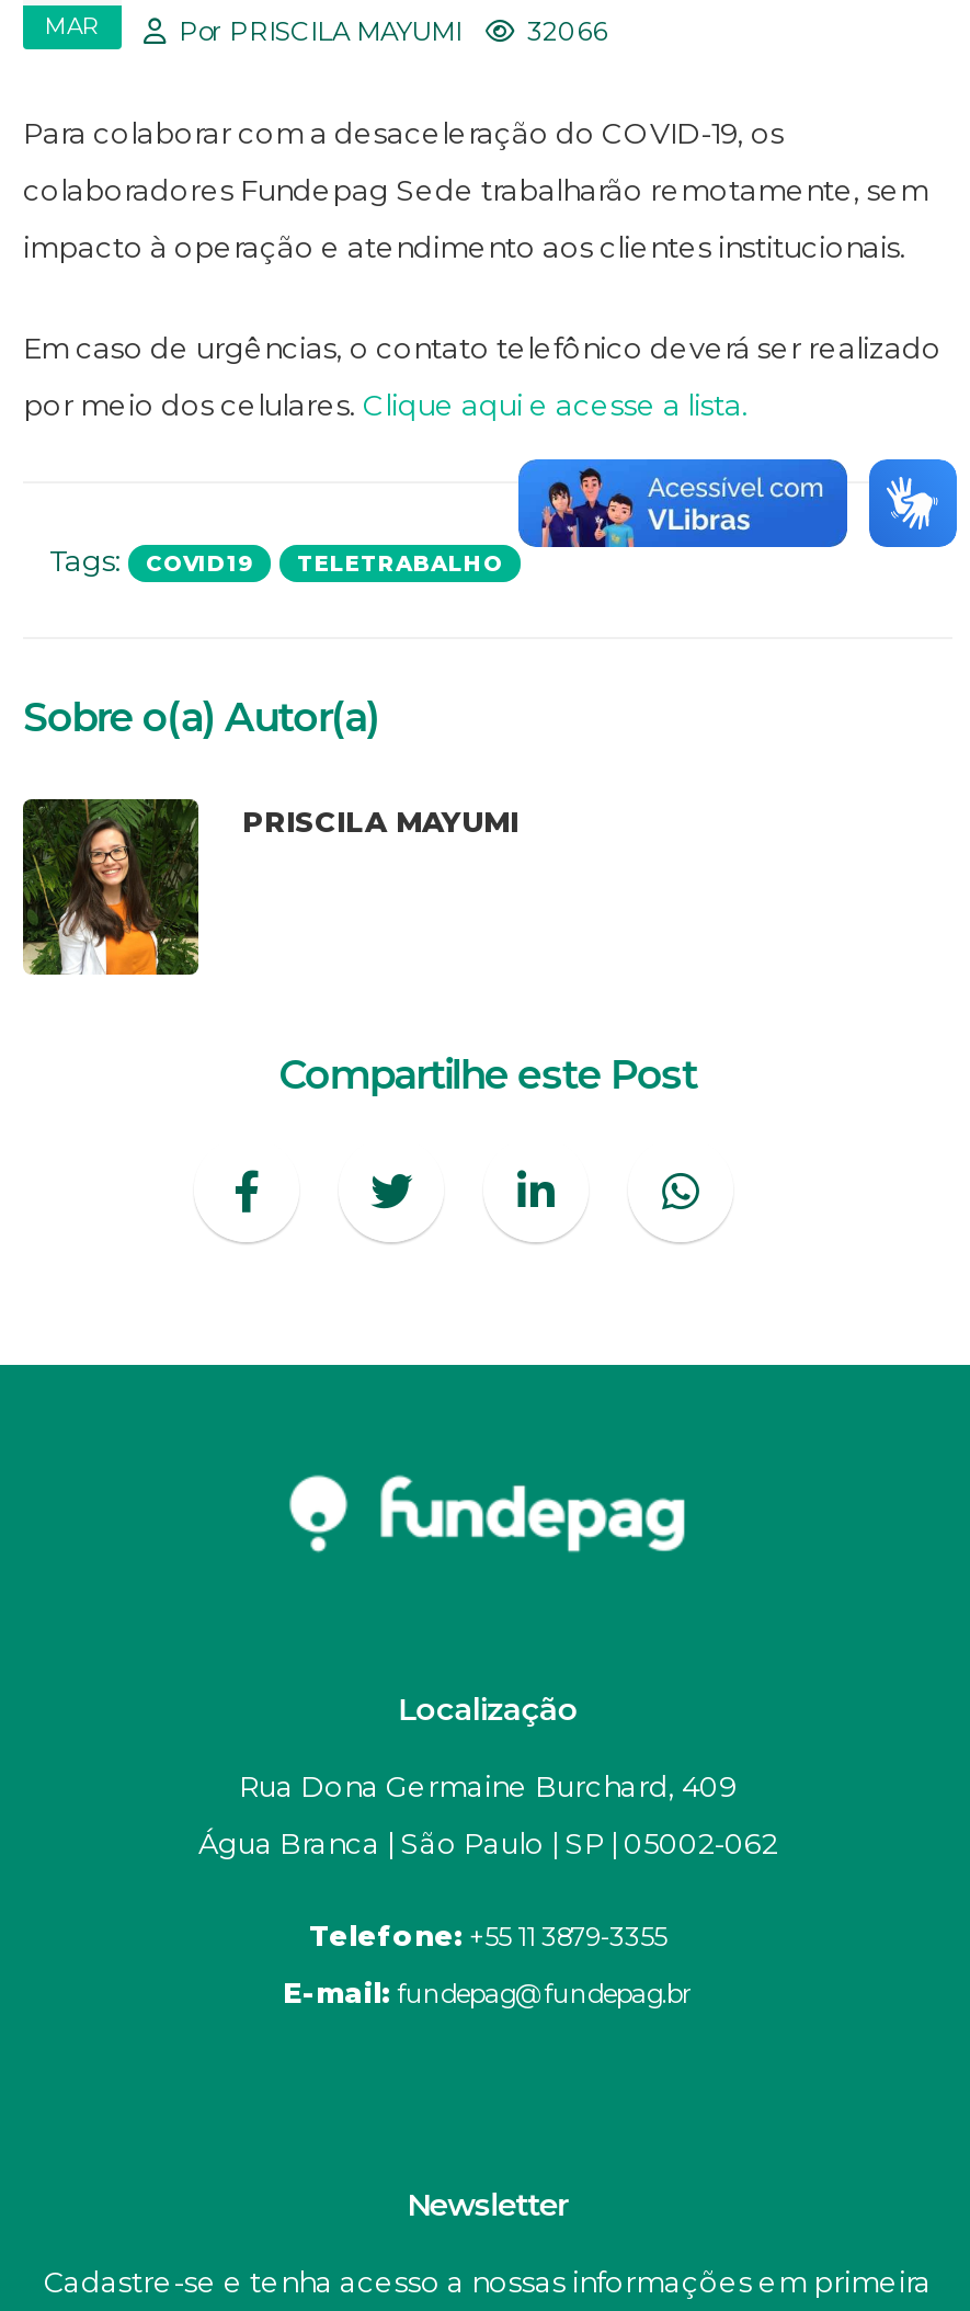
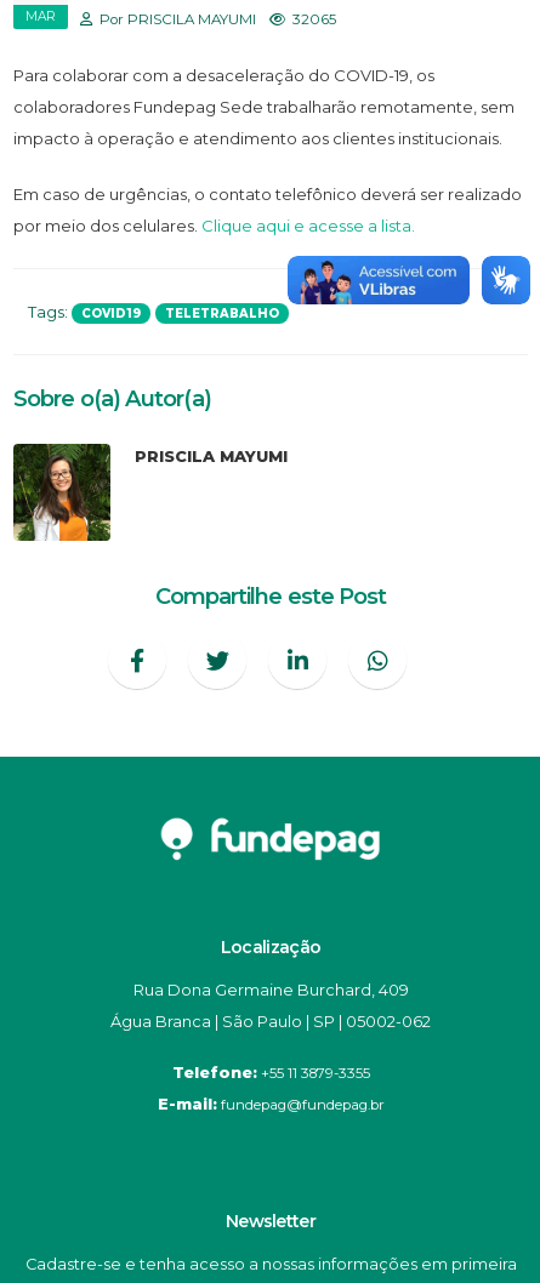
[172,16,608,46] Por PRISCILA MAYUMI 32066 -> [96,11,336,28] Por PRISCILA MAYUMI 32065

